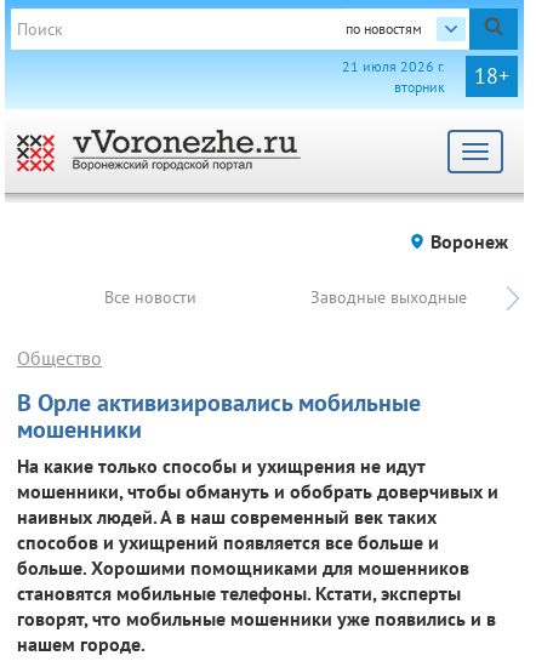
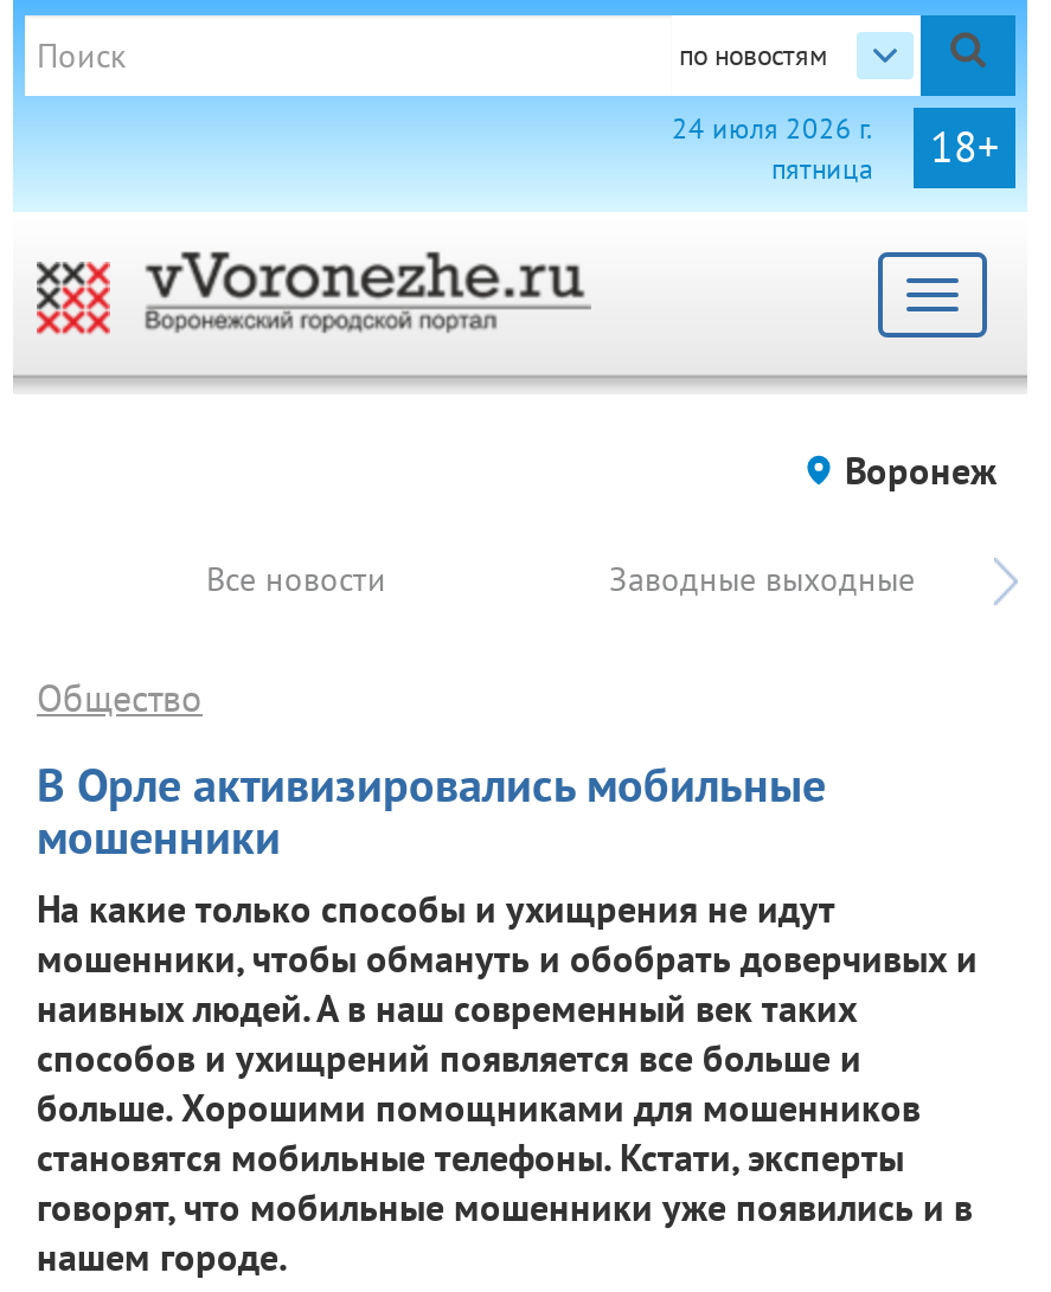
[342,57,445,96] 21 июля 2026 г. | вторник -> [672,110,873,186] 24 июля 2026 г. | пятница

